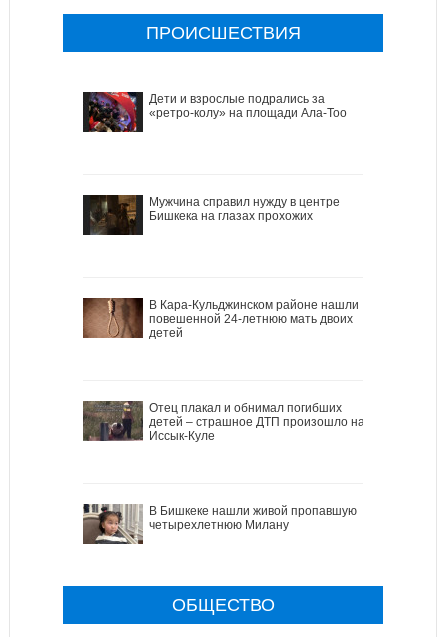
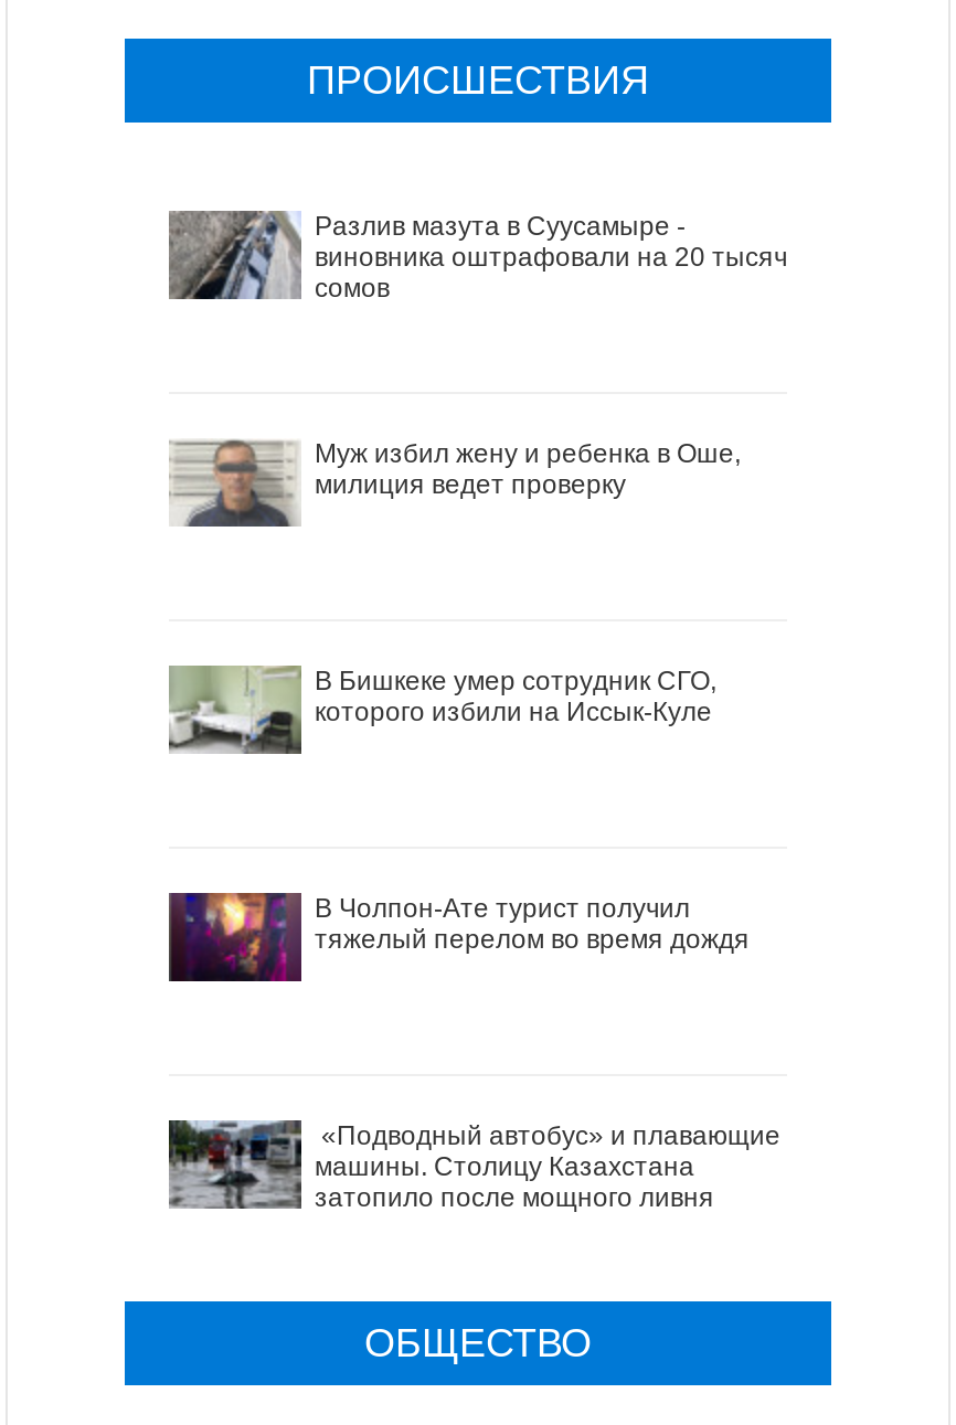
[83,91,347,133] [image] | Дети и взрослые подрались за | «ретро-колу» на площади Ала-Тоо -> [169,209,787,303] [image] | Разлив мазута в Суусамыре - | виновника оштрафовали на 20 тысяч | сомов
[82,194,340,236] [image] | Мужчина справил нужду в центре | Бишкека на глазах прохожих -> [169,438,741,527] [image] | Муж избил жену и ребенка в Оше, | милиция ведет проверку
[82,298,359,340] [image] | В Кара-Кульджинском районе нашли | повешенной 24-летнюю мать двоих | детей -> [169,665,716,754] [image] | В Бишкеке умер сотрудник СГО, | которого избили на Иссык-Куле
[83,400,365,443] [image] | Отец плакал и обнимал погибших | детей – страшное ДТП произошло на | Иссык-Куле -> [171,891,750,983] [image] | В Чолпон-Ате турист получил | тяжелый перелом во время дождя
[83,504,357,544] [image] | В Бишкеке нашли живой пропавшую | четырехлетнюю Милану -> [169,1120,780,1213] [image] | «Подводный автобус» и плавающие | машины. Столицу Казахстана | затопило после мощного ливня

